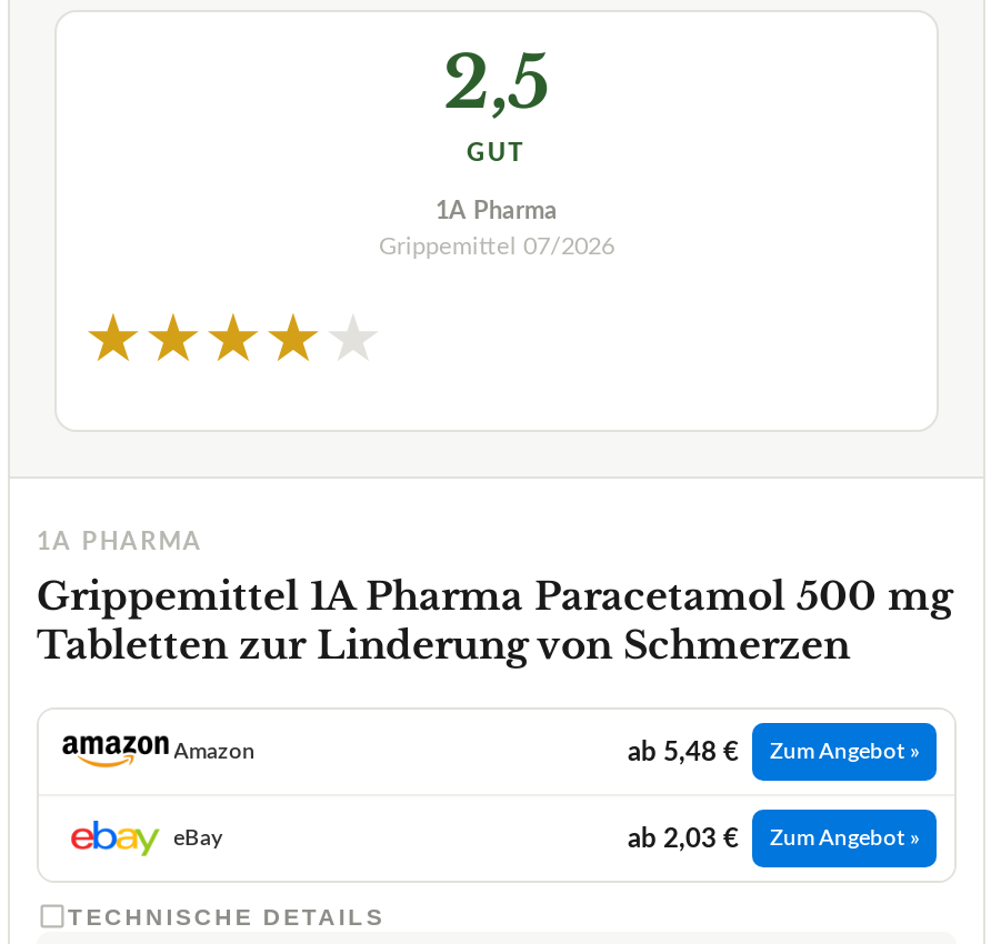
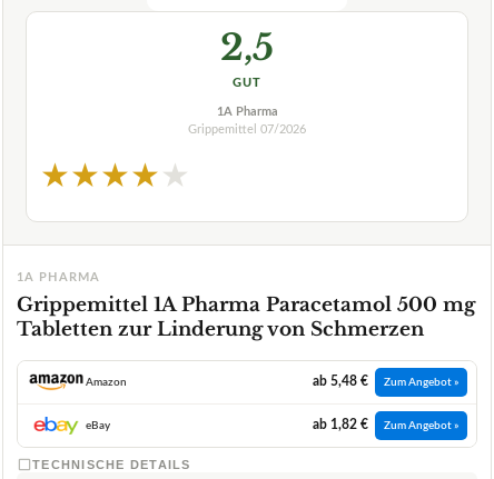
[628,824,919,850] ab 2,03 € Zum Angebot » -> [313,418,458,432] ab 1,82 € Zum Angebot »

